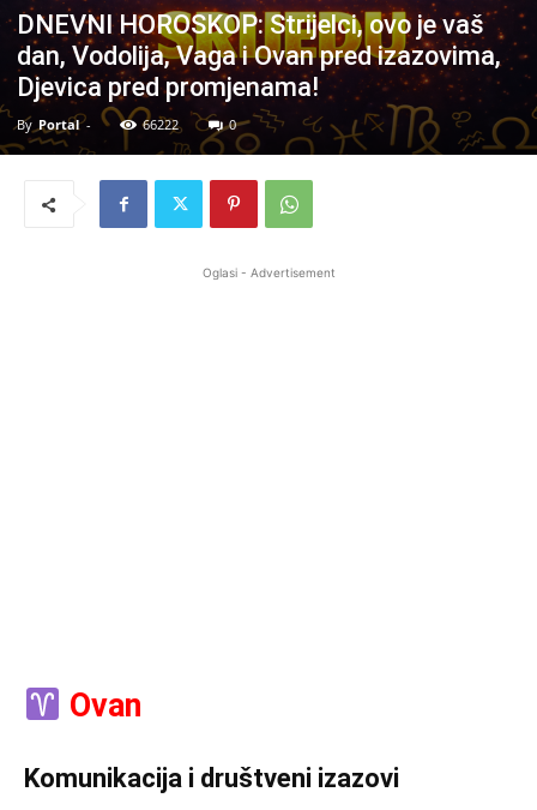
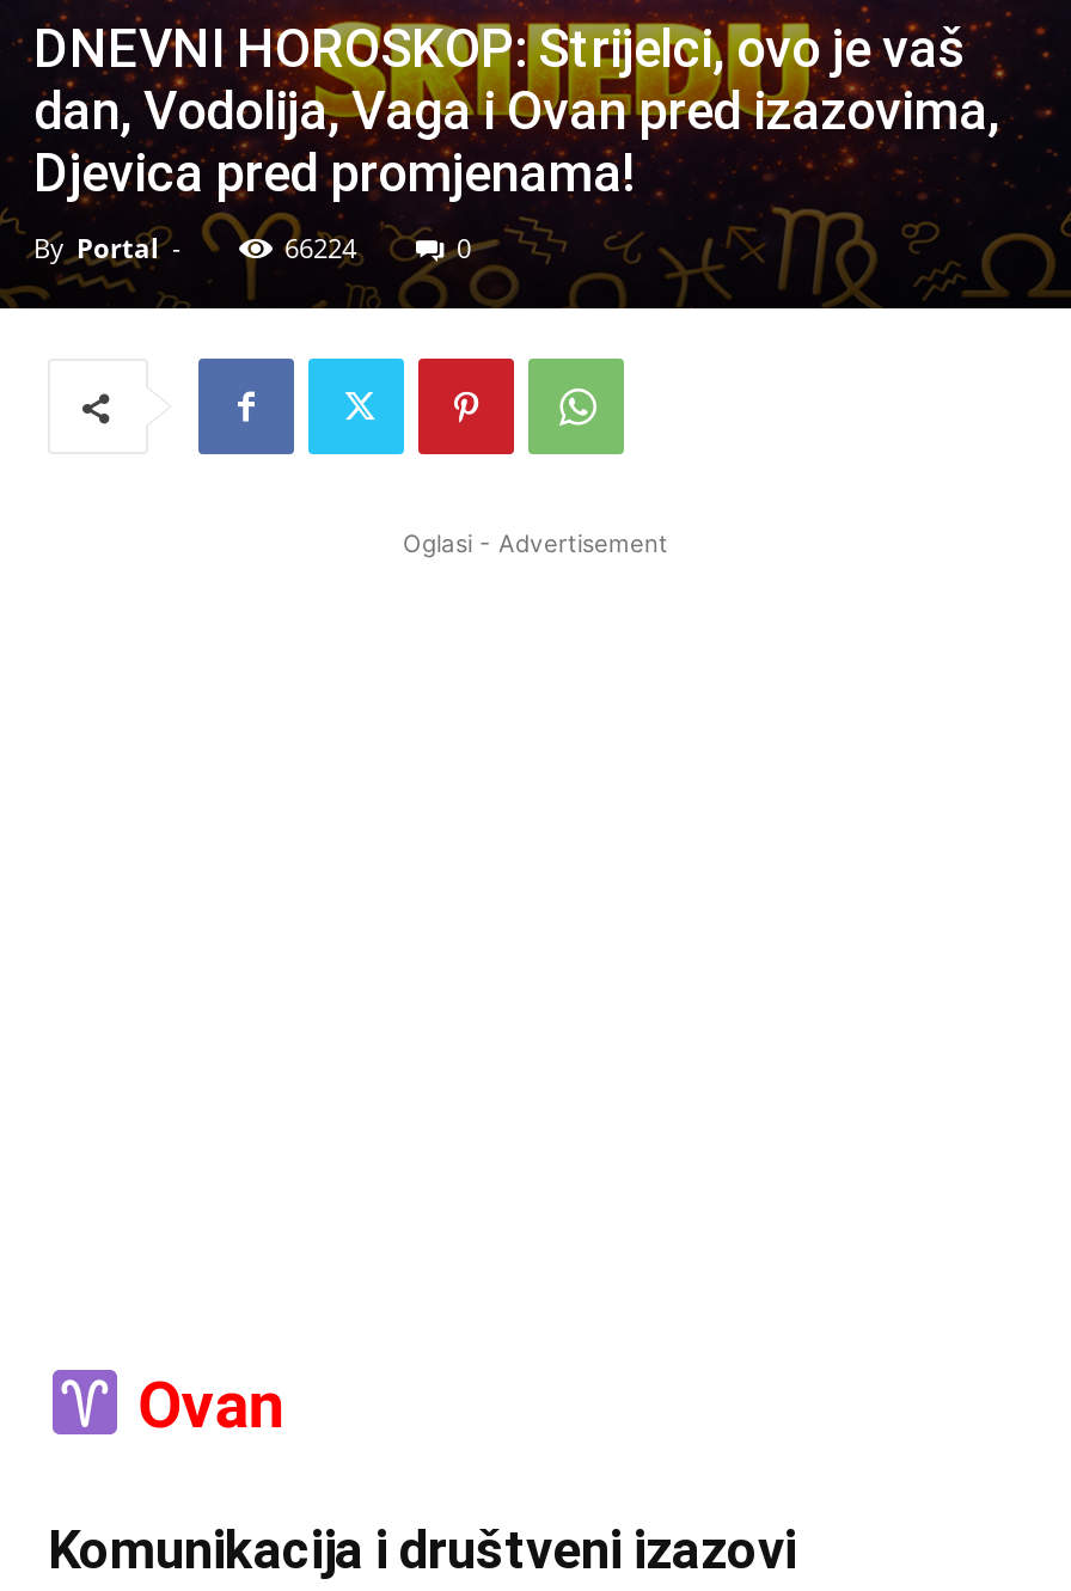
[143,116,179,134] 66222 -> [284,230,356,266] 66224

